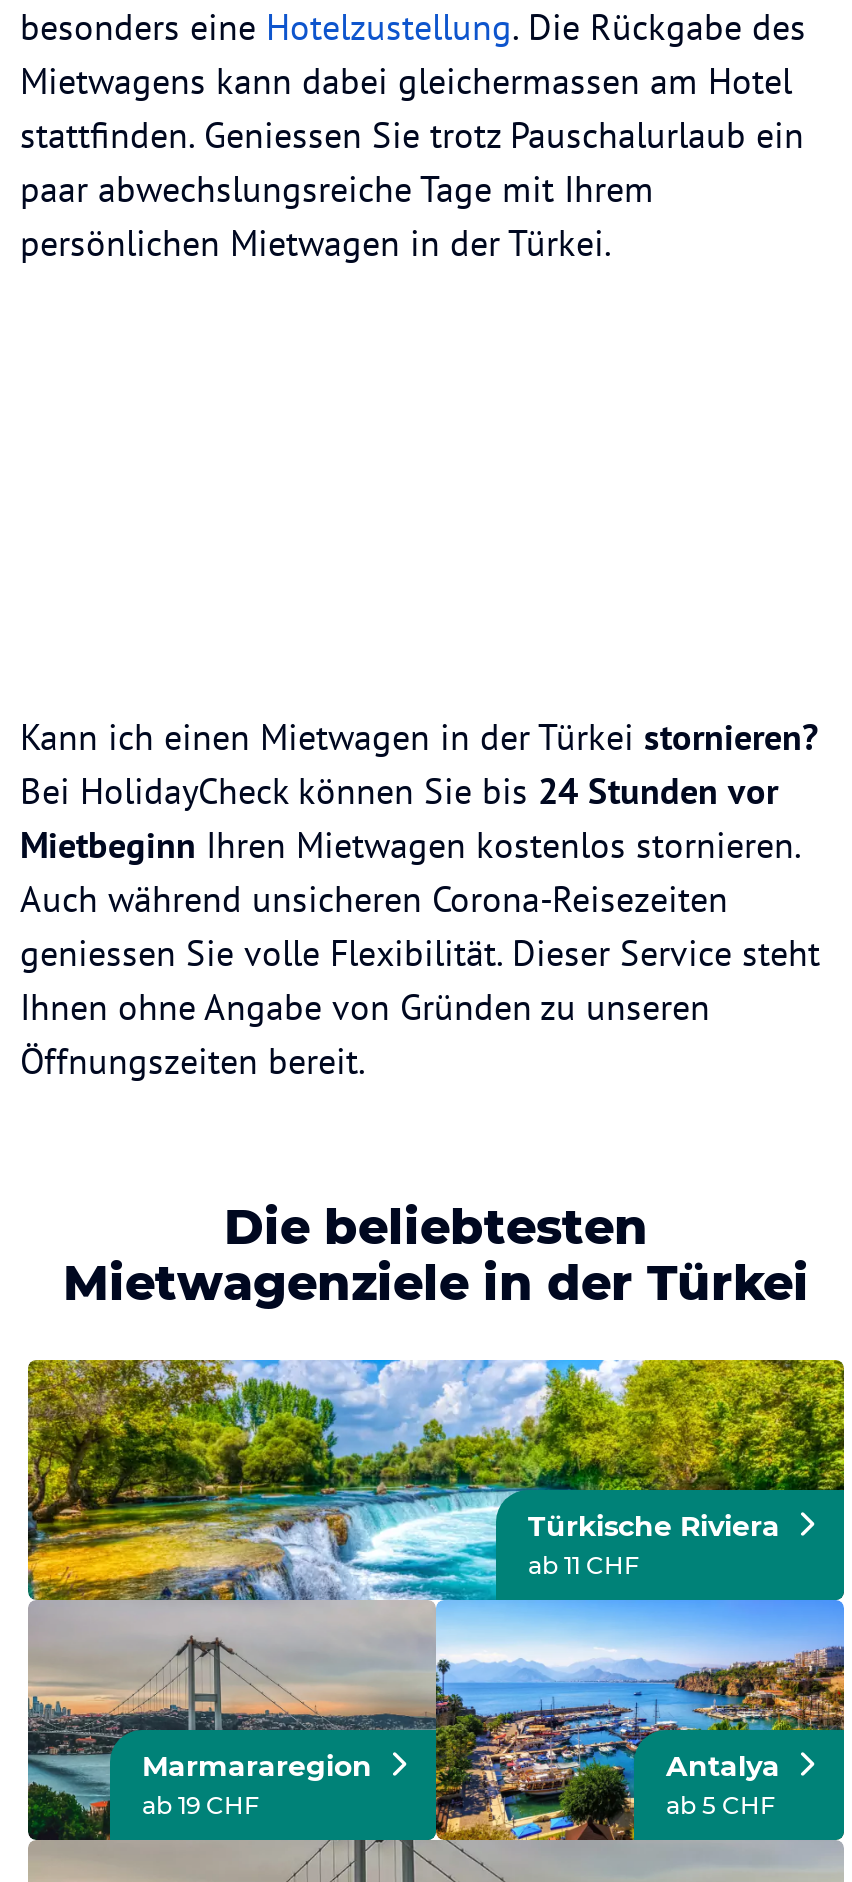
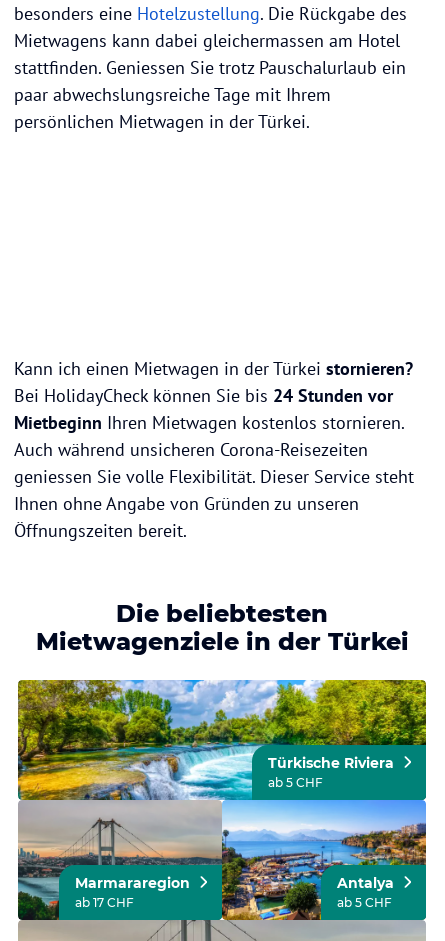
[528,1550,640,1580] ab 11 CHF -> [268,775,323,790] ab 5 CHF
[142,1790,260,1820] ab 19 CHF -> [75,895,134,910] ab 17 CHF

